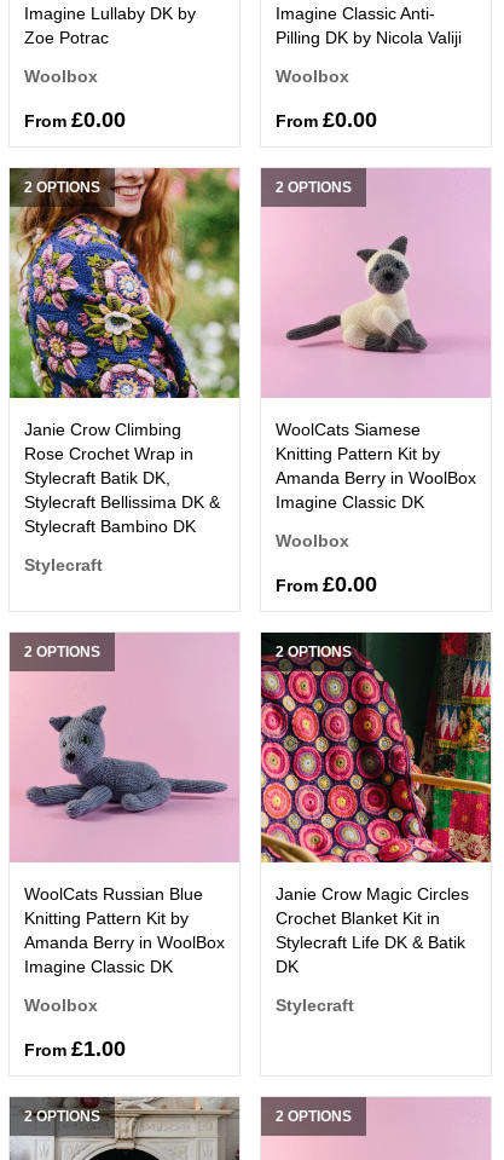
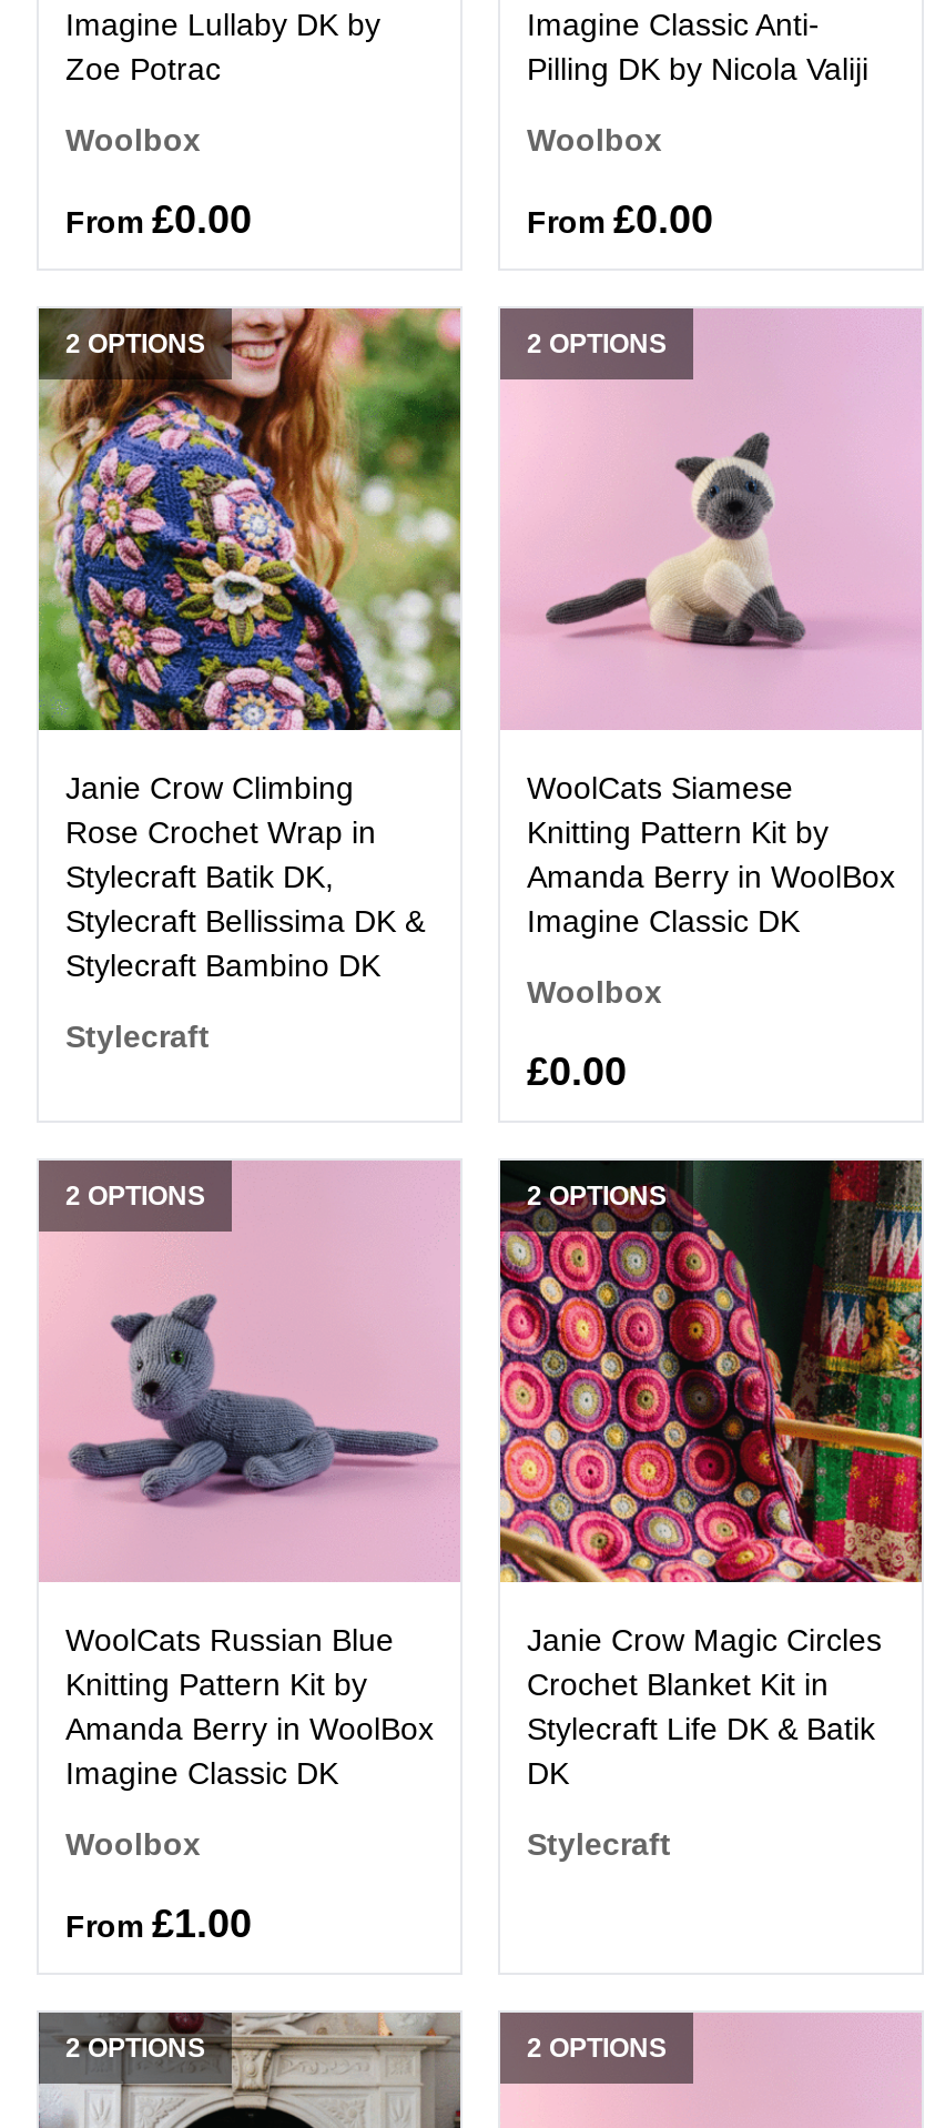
[276,572,377,596] From £0.00 -> [527,1048,627,1093] £0.00

